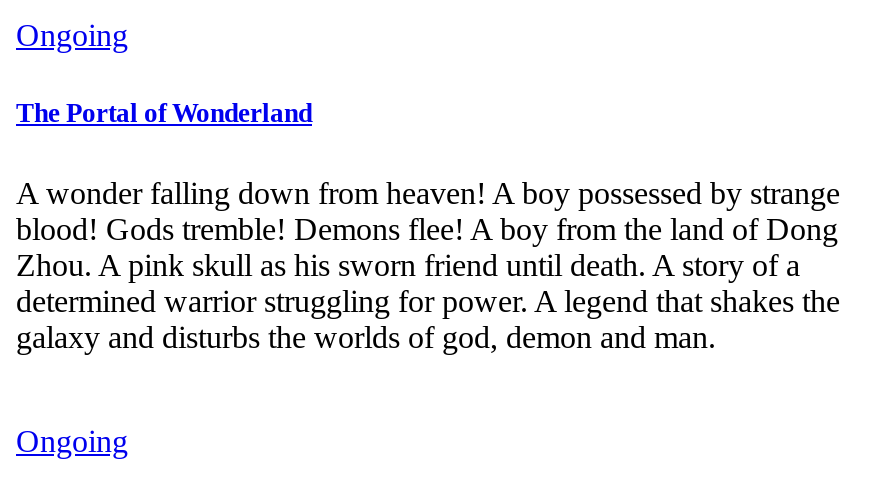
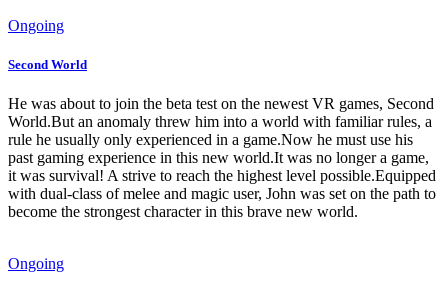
[16,99,312,129] The Portal of Wonderland -> [8,57,87,72] Second World
[16,175,840,353] A wonder falling down from heaven! A boy possessed by strange | blood! Gods tremble! Demons flee! A boy from the land of Dong | Zhou. A pink skull as his sworn friend until death. A story of a | determined warrior struggling for power. A legend that shakes the | galaxy and disturbs the worlds of god, demon and man. -> [8,95,436,220] He was about to join the beta test on the newest VR games, Second | World.But an anomaly threw him into a world with familiar rules, a | rule he usually only experienced in a game.Now he must use his | past gaming experience in this new world.It was no longer a game, | it was survival! A strive to reach the highest level possible.Equipped | with dual-class of melee and magic user, John was set on the path to | become the strongest character in this brave new world.

